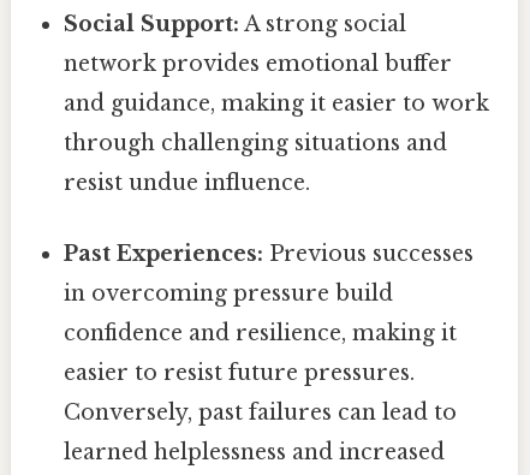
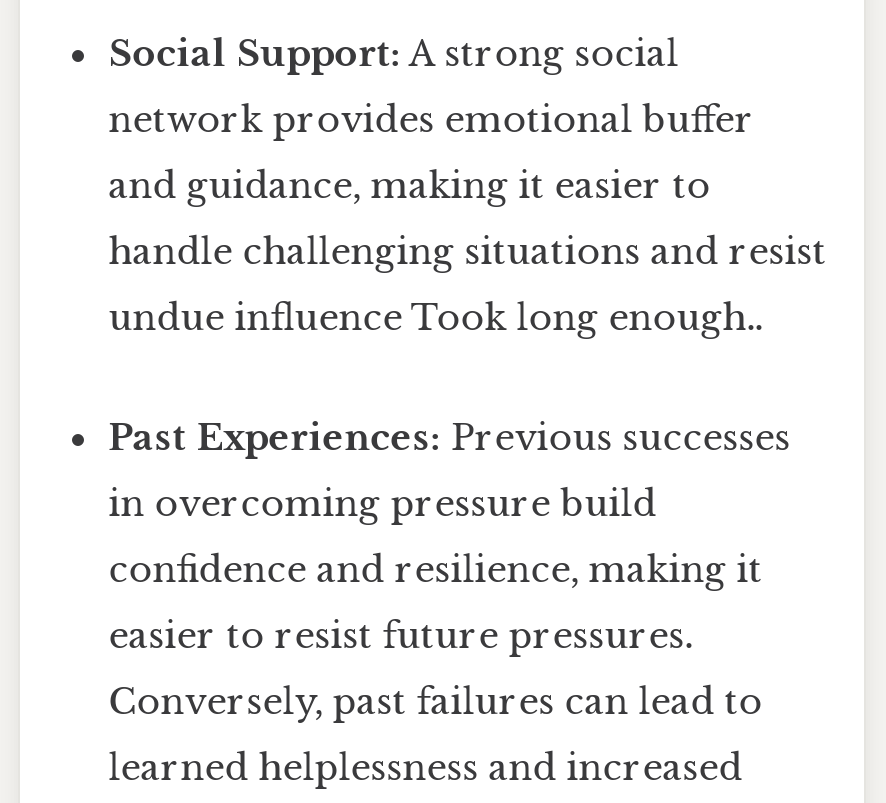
[64,90,489,117] and guidance, making it easier to work -> [108,165,710,209] and guidance, making it easier to
[64,130,447,156] through challenging situations and -> [108,231,826,275] handle challenging situations and resist
[64,170,310,196] resist undue influence. -> [108,297,762,341] undue influence Took long enough..

